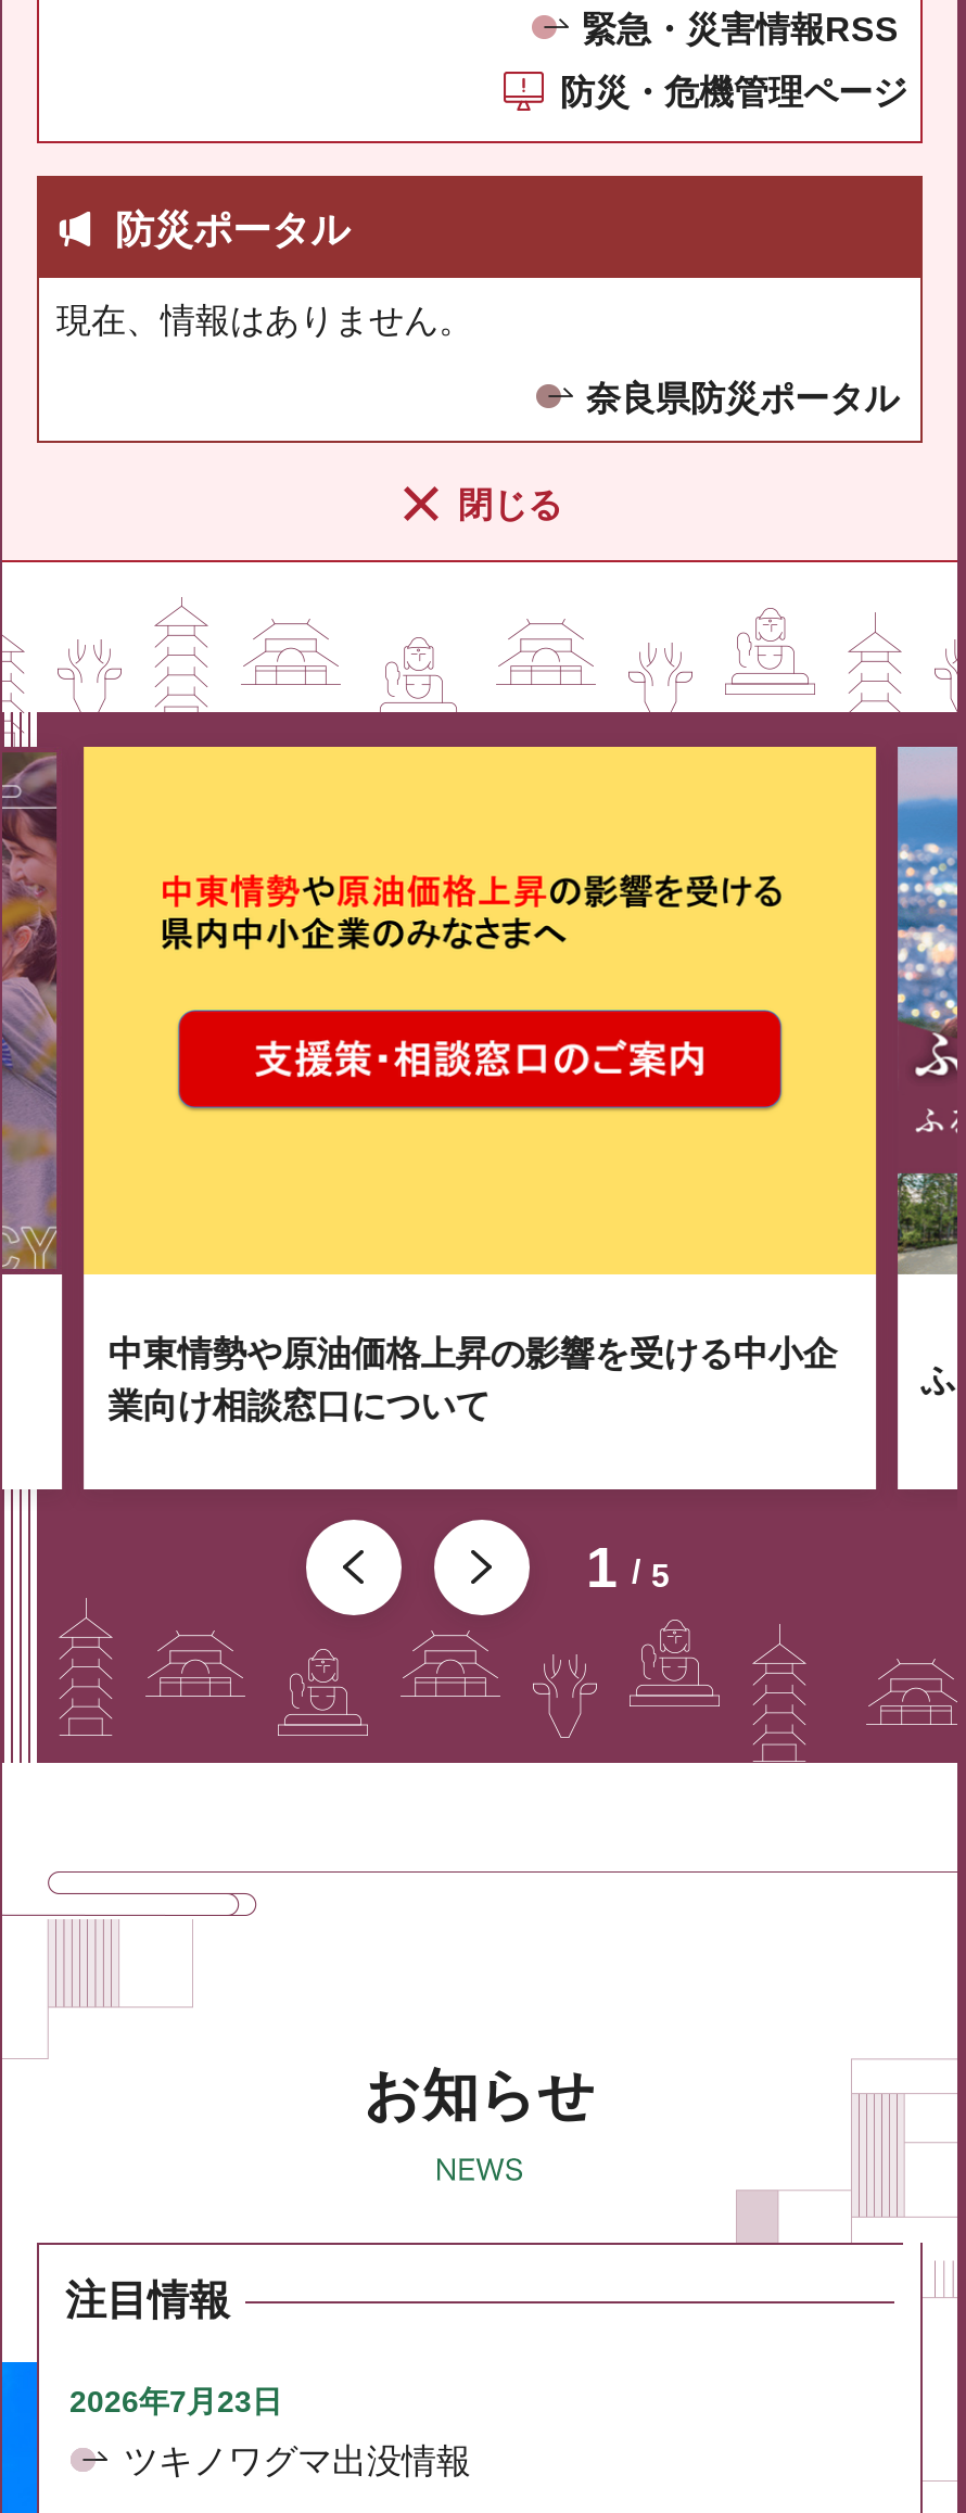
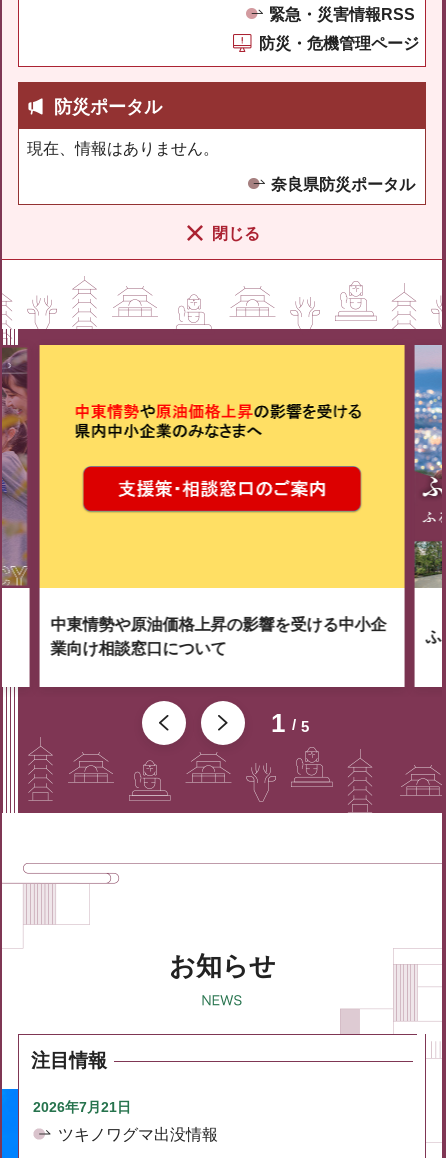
[69,2384,282,2419] 2026年7月23日 -> [33,1099,131,1115] 2026年7月21日

